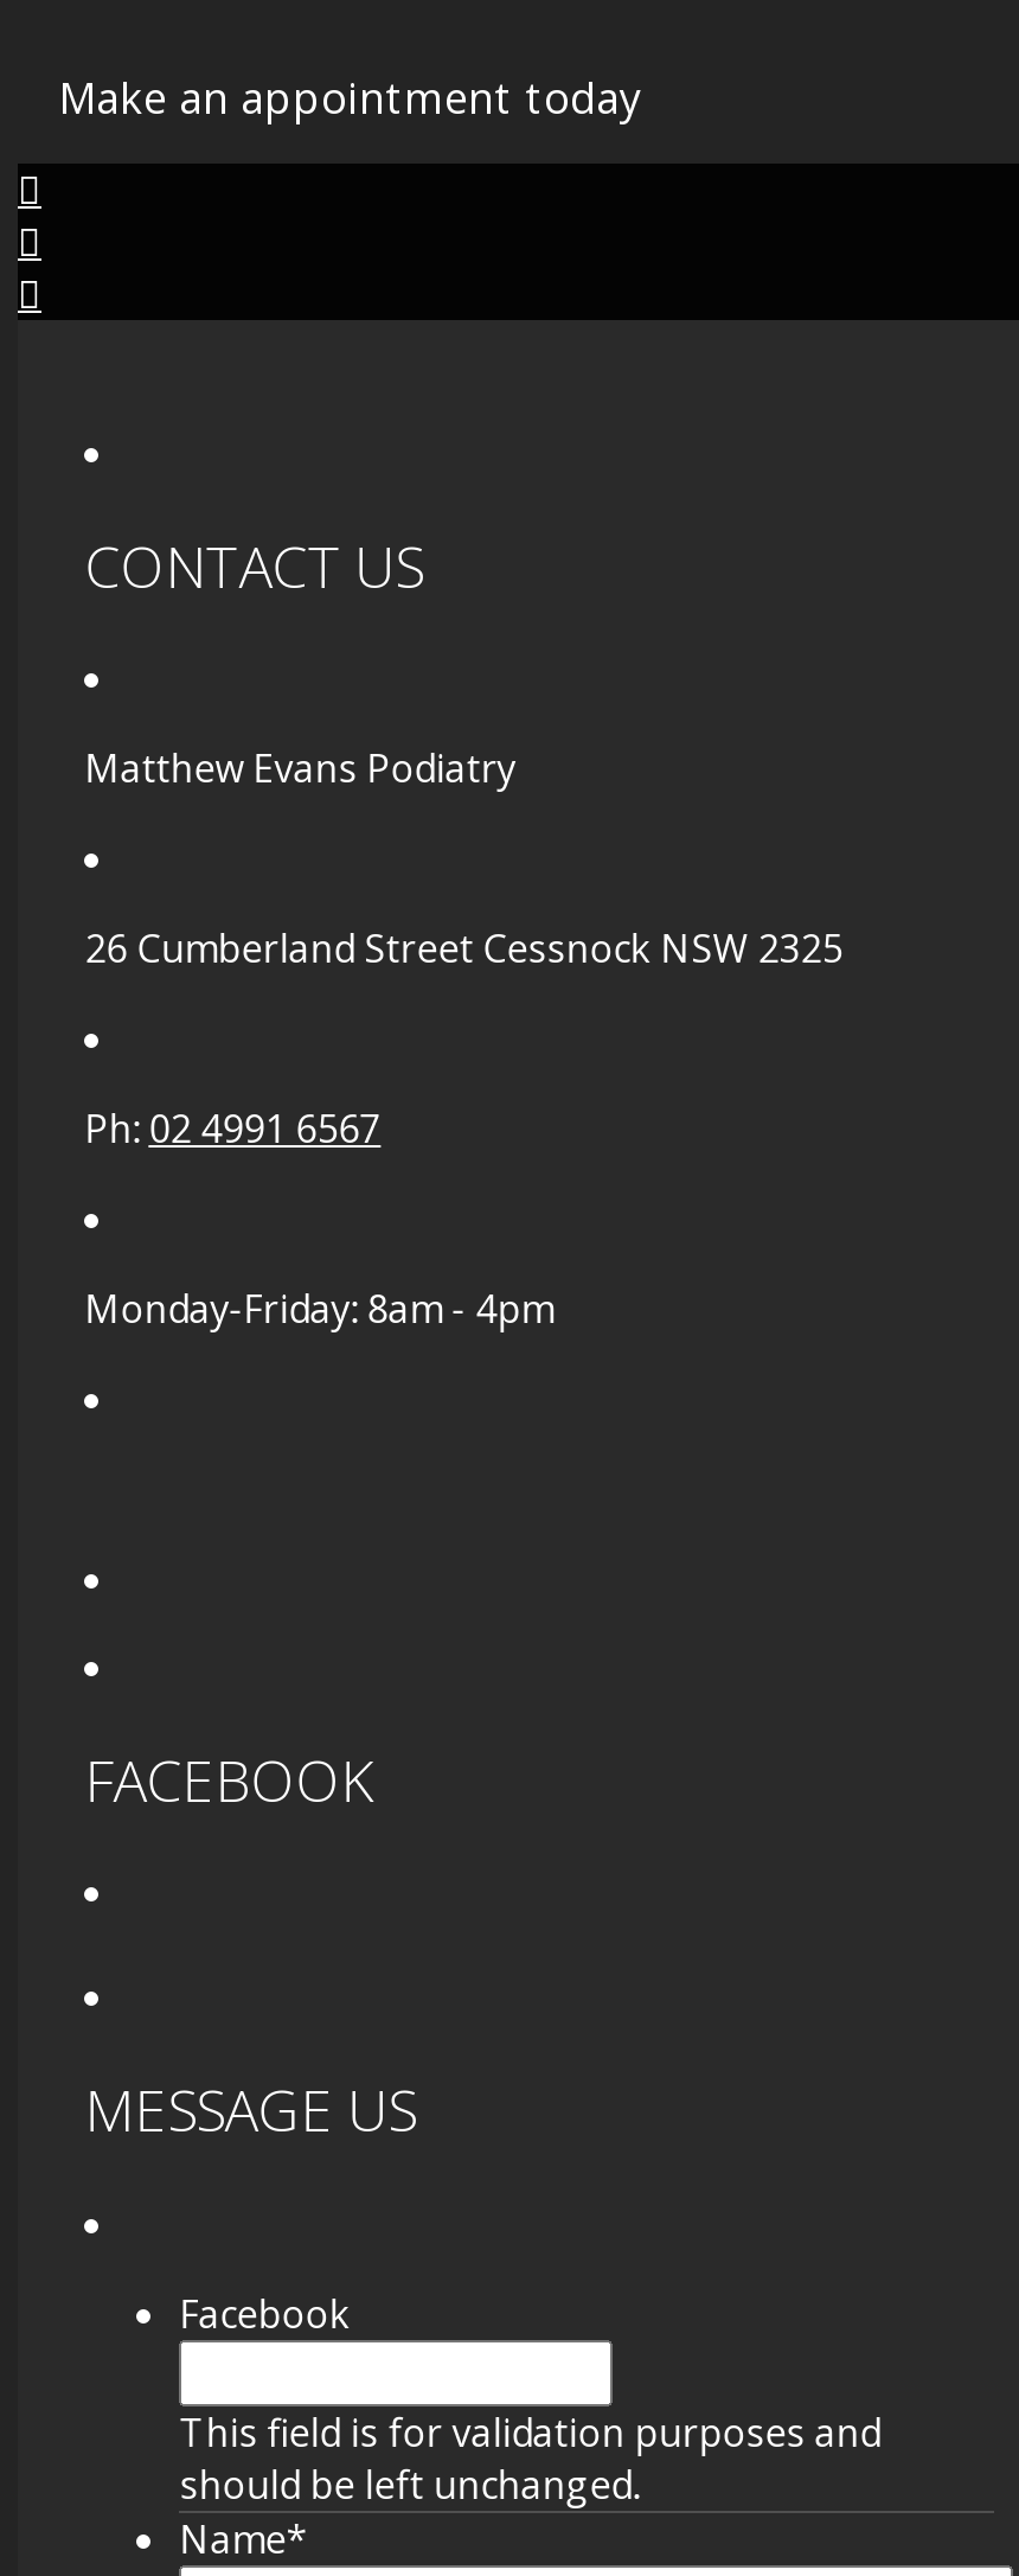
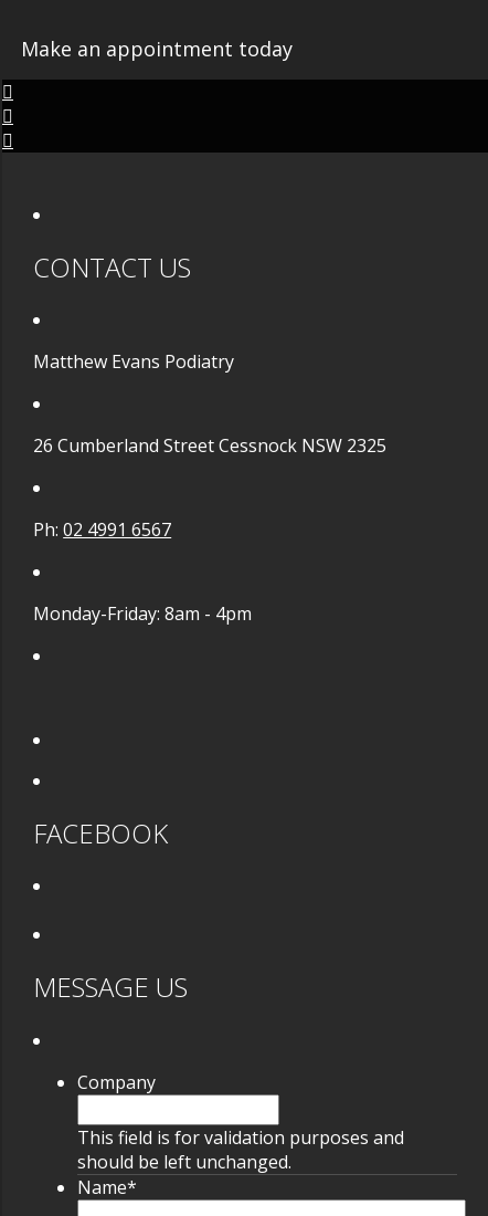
[179,2288,350,2340] Facebook -> [78,1070,156,1094] Company

